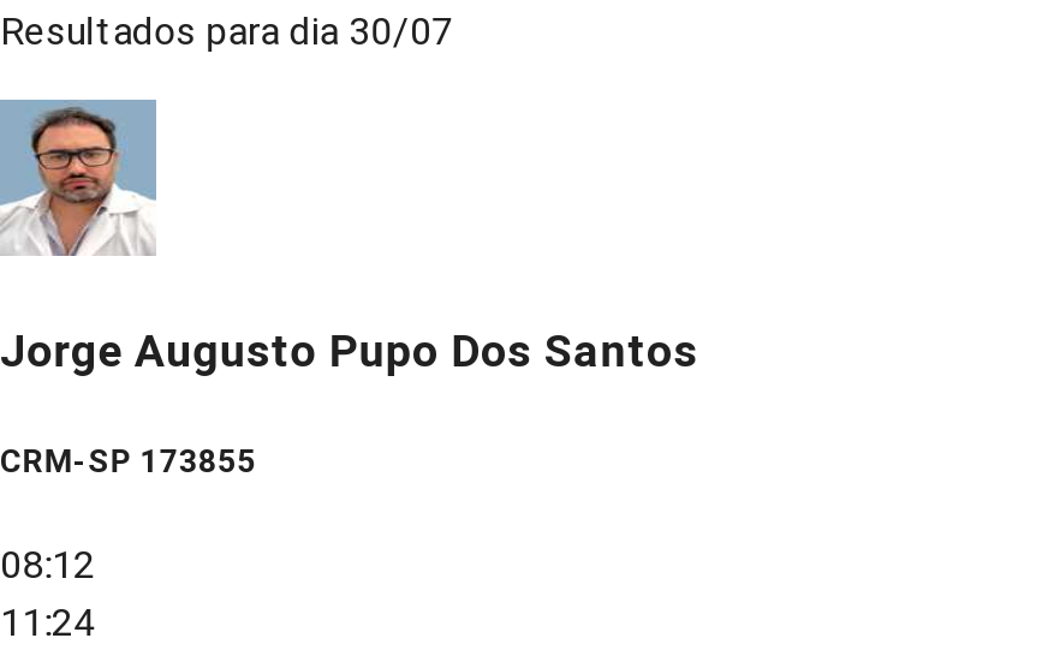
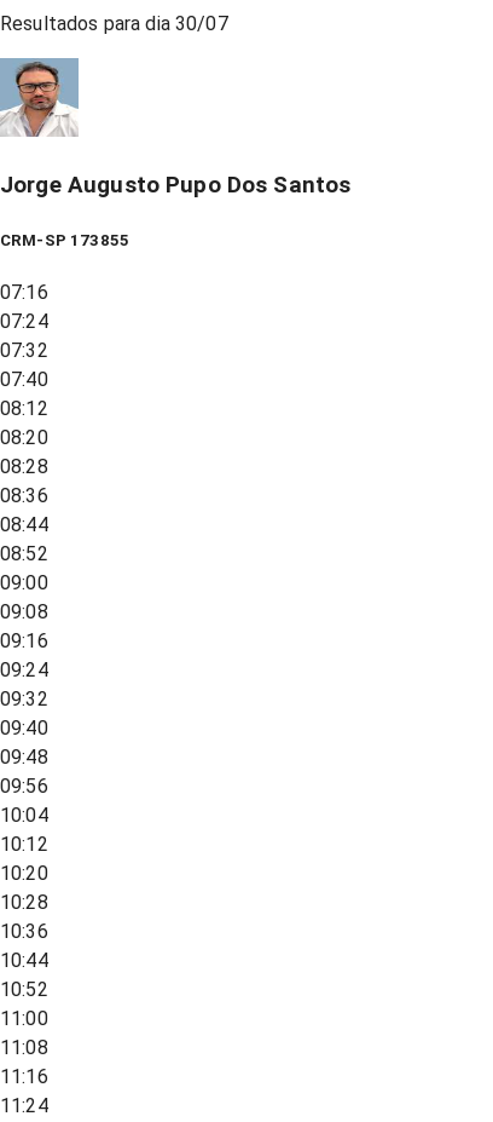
none -> [0,281,48,391] 07:16 | 07:24 | 07:32 | 07:40
none -> [0,426,48,1088] 08:20 | 08:28 | 08:36 | 08:44 | 08:52 | 09:00 | 09:08 | 09:16 | 09:24 | 09:32 | 09:40 | 09:48 | 09:56 | 10:04 | 10:12 | 10:20 | 10:28 | 10:36 | 10:44 | 10:52 | 11:00 | 11:08 | 11:16

